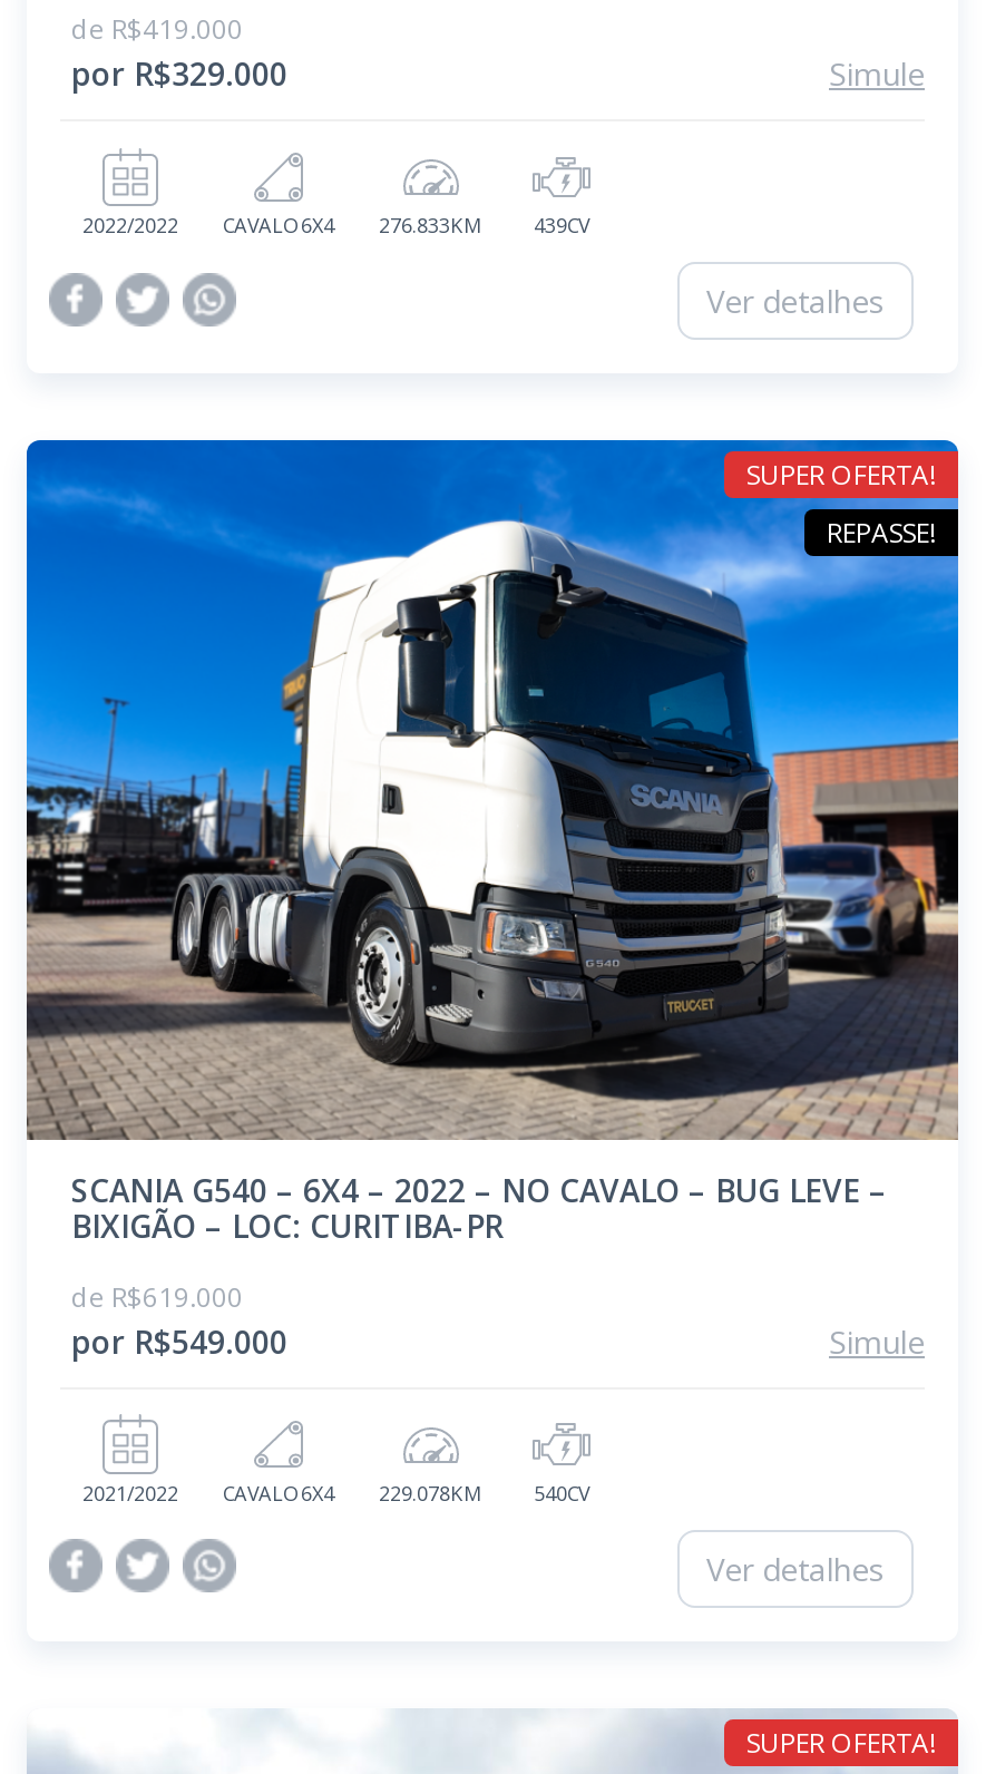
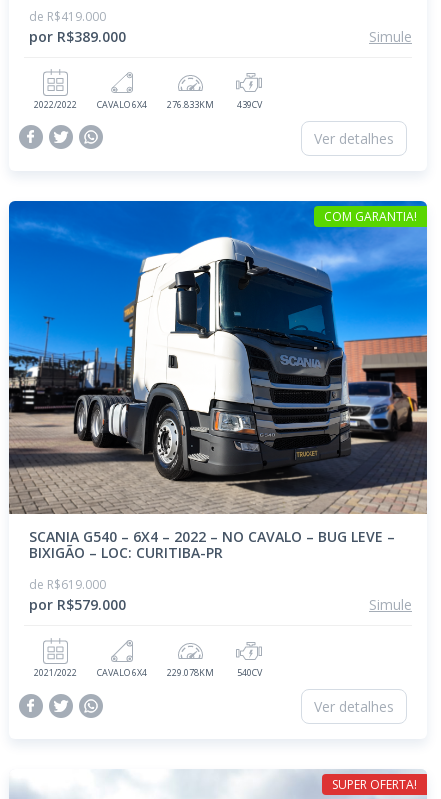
[71,53,287,95] por R$329.000 -> [29,27,126,46] por R$389.000
[746,456,936,552] SUPER OFERTA! | REPASSE! -> [324,208,417,225] COM GARANTIA!
[71,1320,287,1362] por R$549.000 -> [29,595,126,614] por R$579.000

